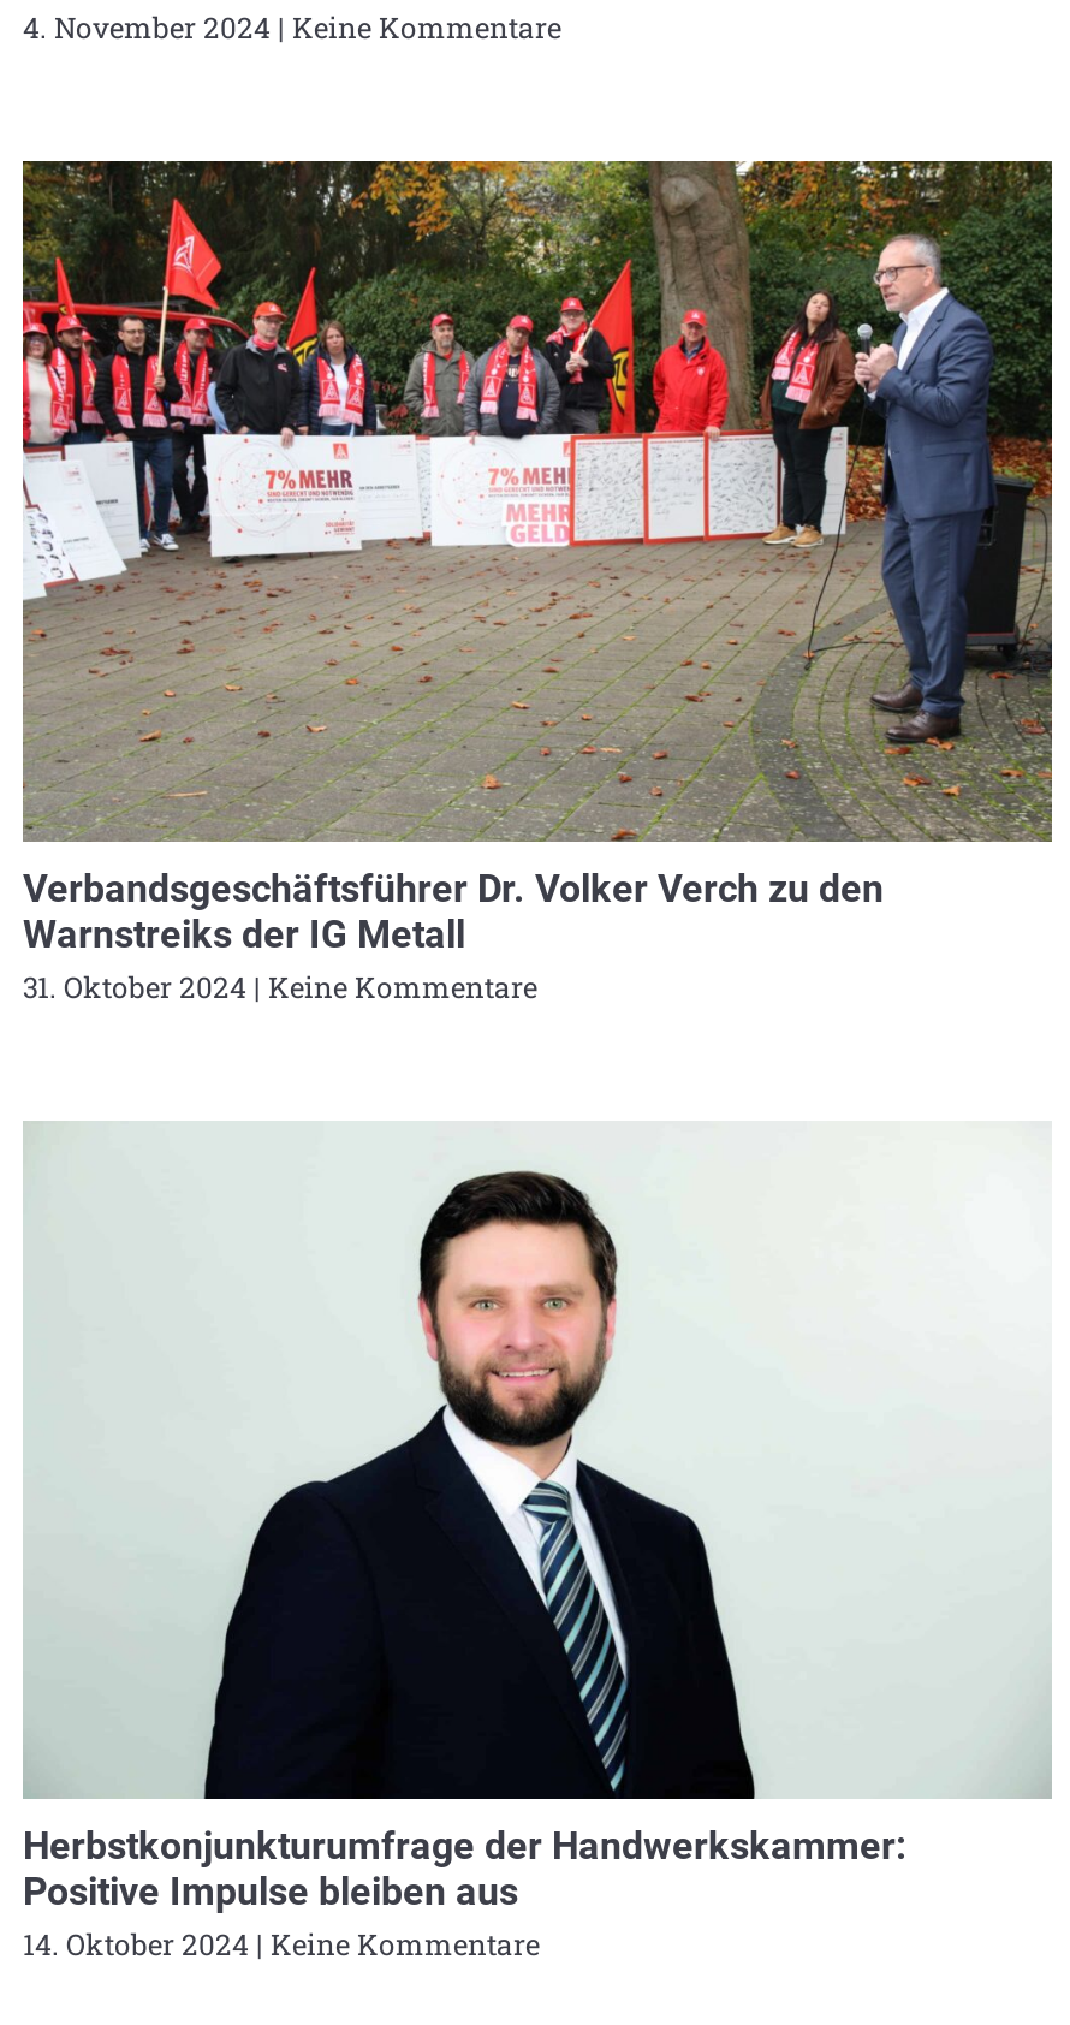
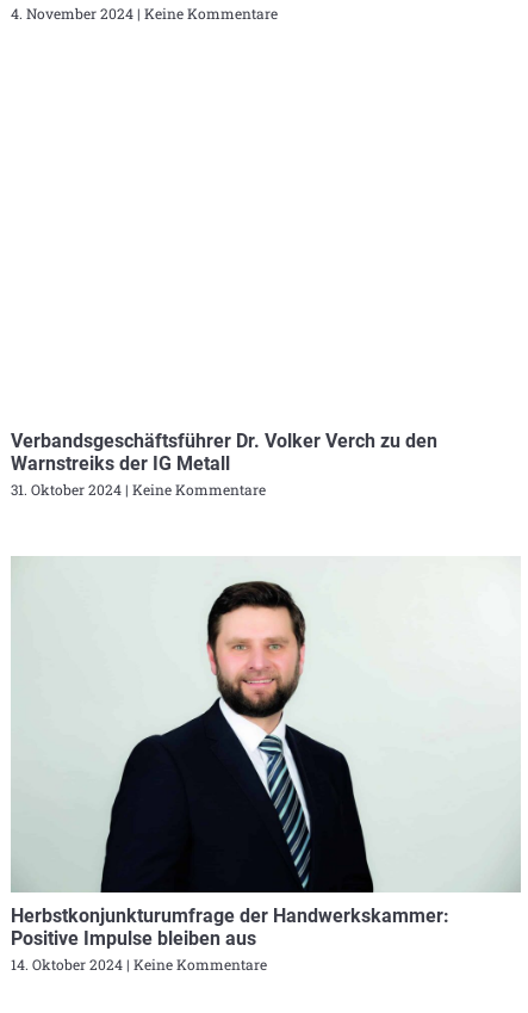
[20,159,1054,844] [image] -> none

